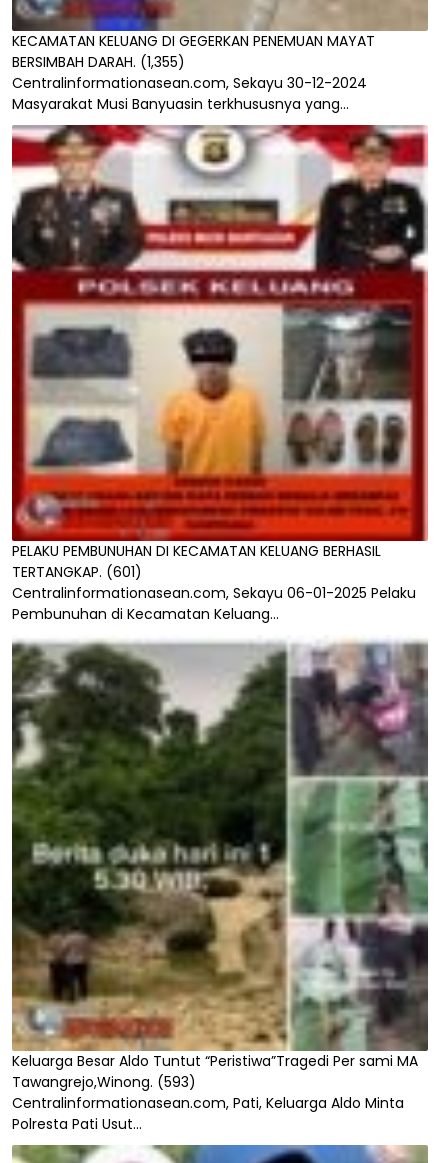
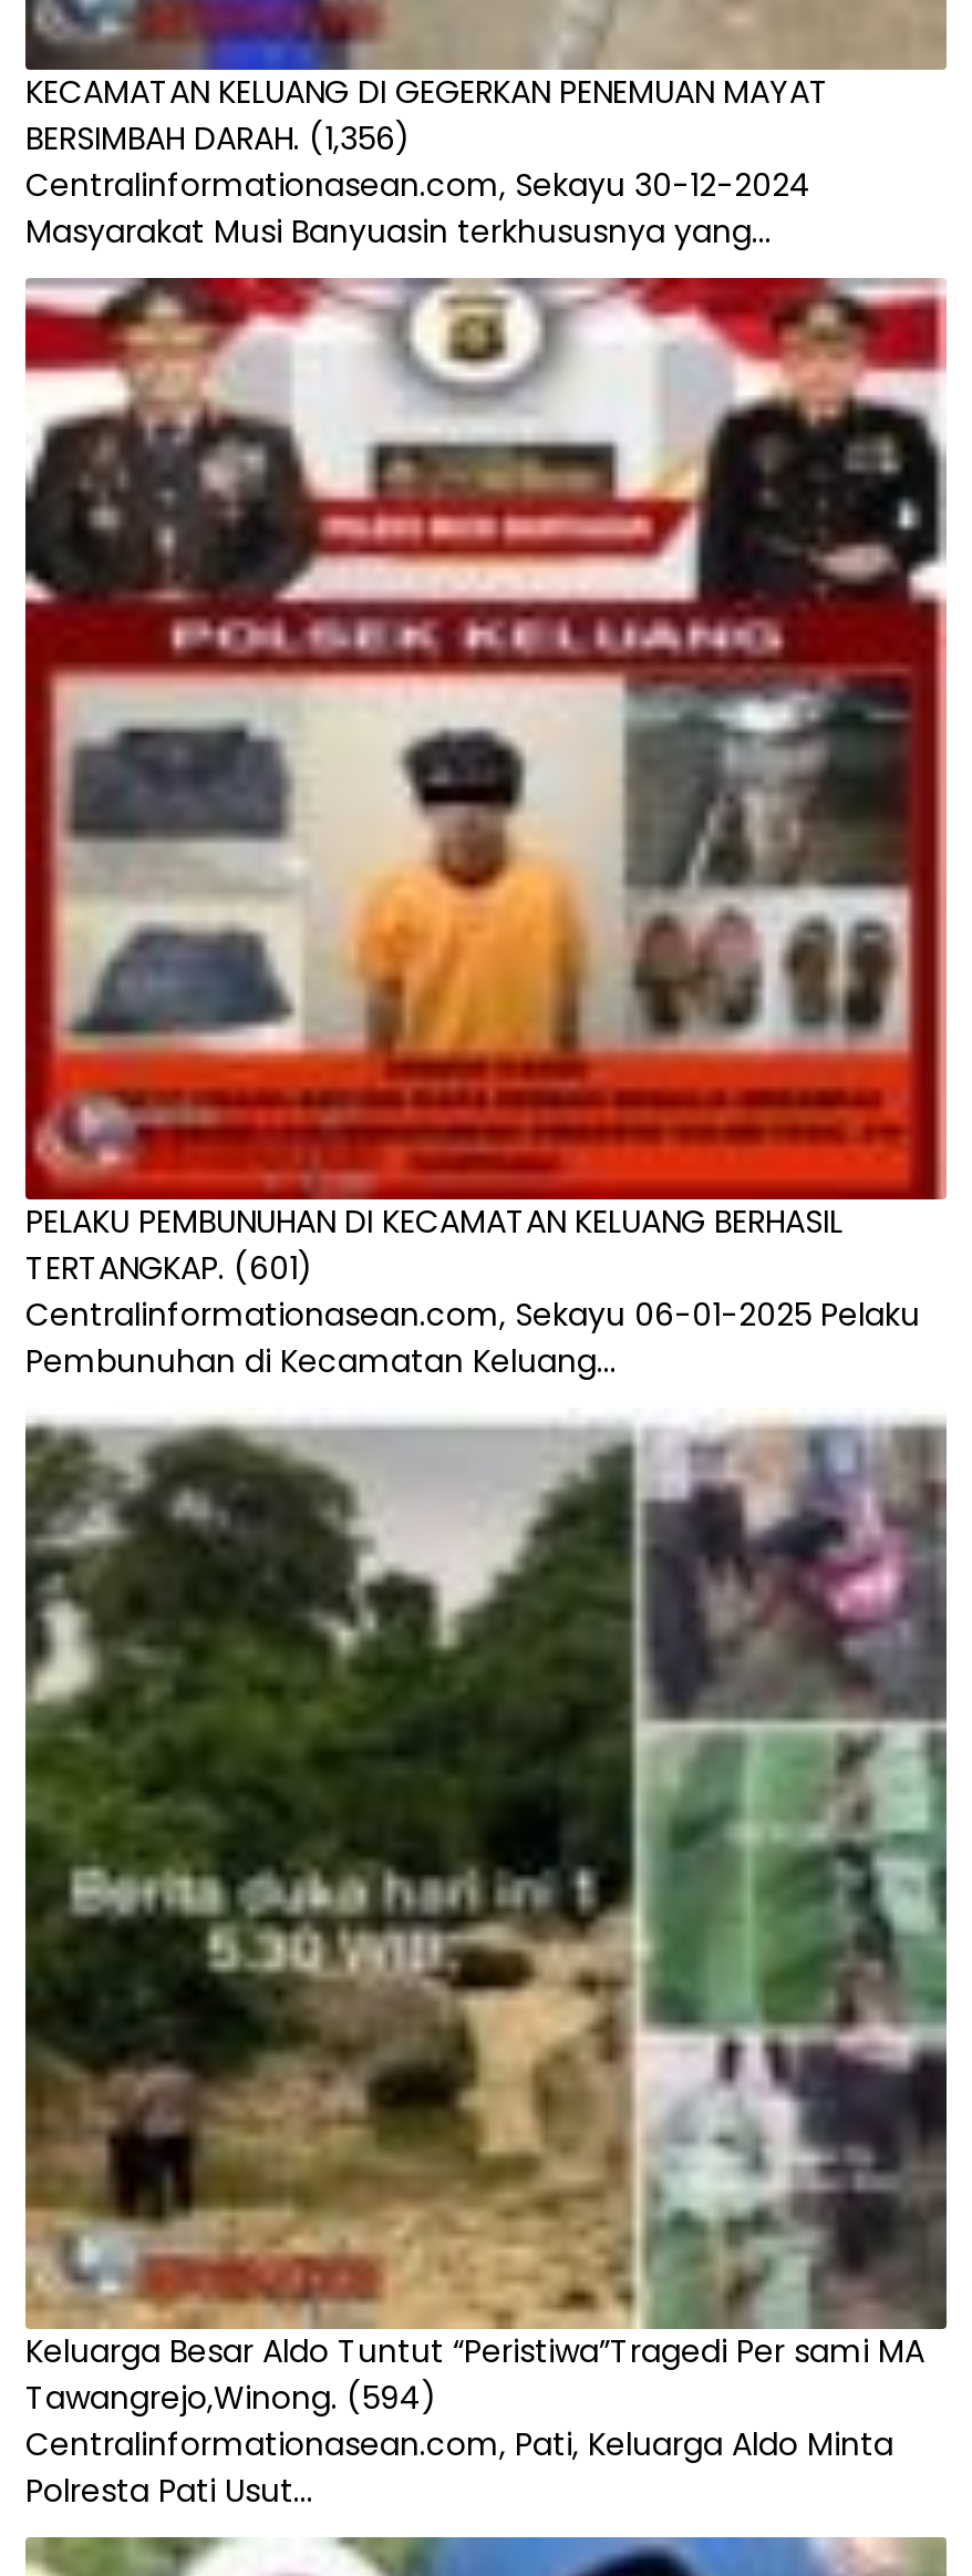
[12,52,185,72] BERSIMBAH DARAH. (1,355) -> [25,115,411,160] BERSIMBAH DARAH. (1,356)
[12,1072,196,1092] Tawangrejo,Winong. (593) -> [25,2375,437,2419] Tawangrejo,Winong. (594)

